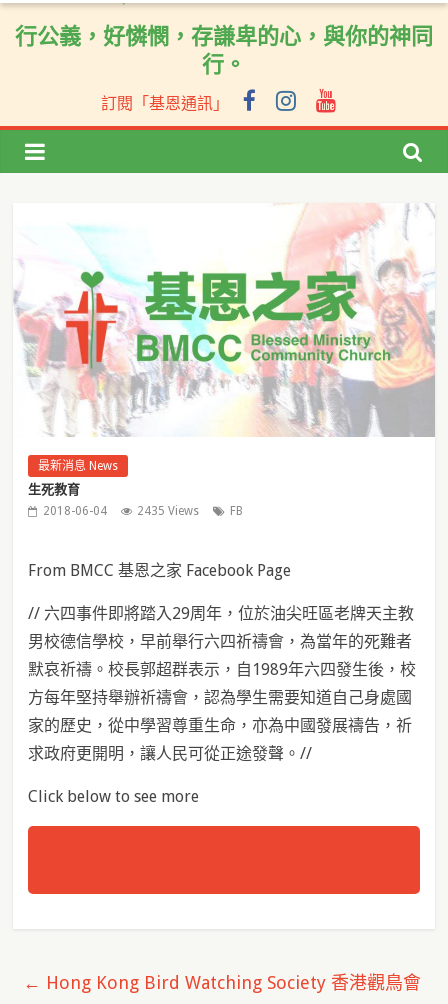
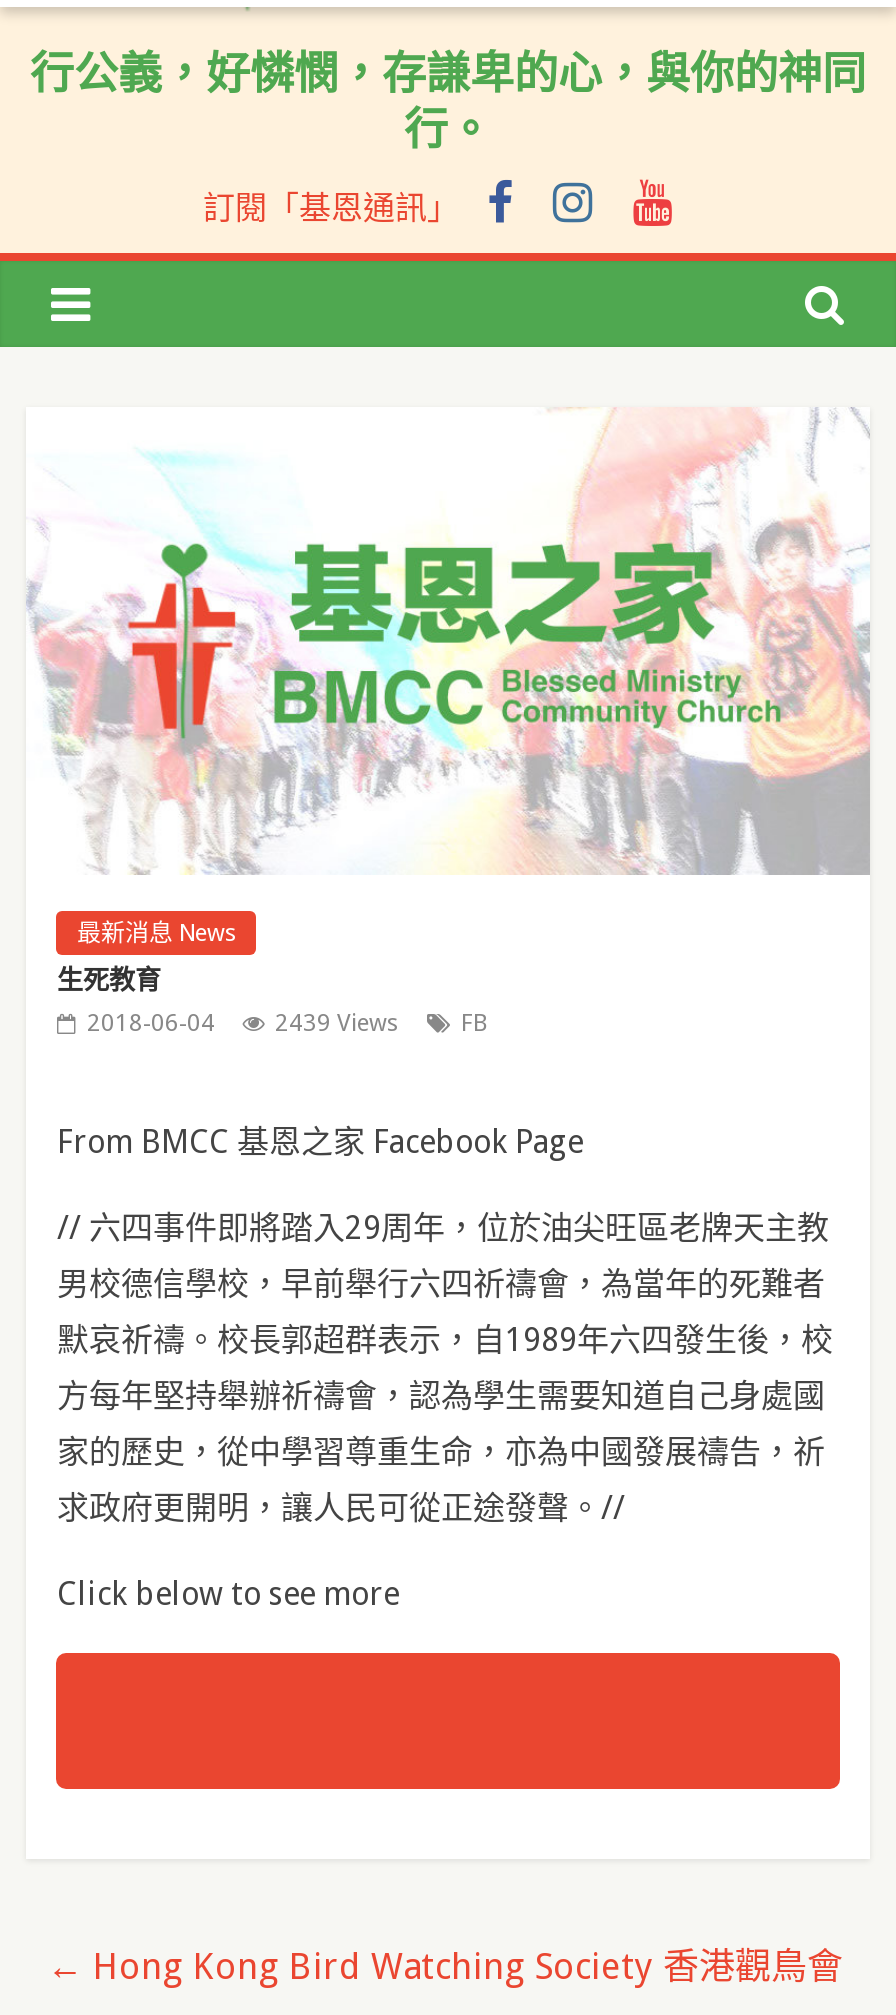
[137,504,199,518] 2435 Views -> [275,1009,399,1037] 2439 Views

